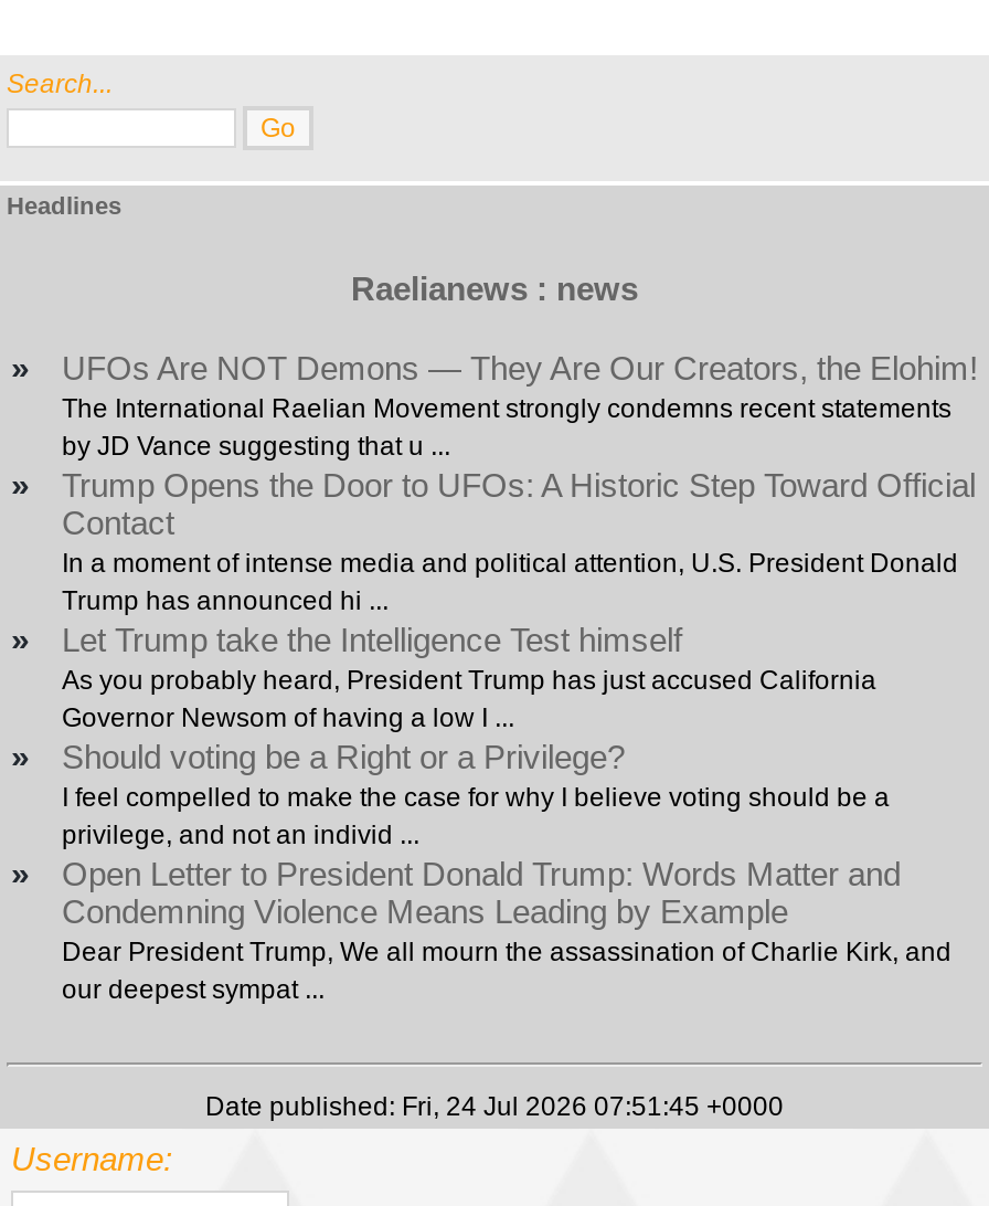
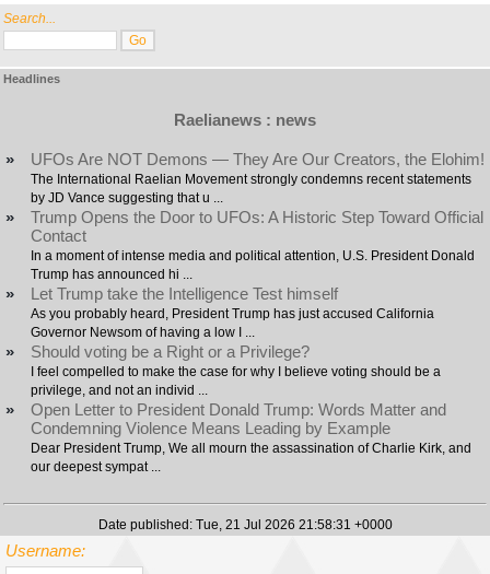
[205,1091,784,1122] Date published: Fri, 24 Jul 2026 07:51:45 +0000 -> [98,517,392,532] Date published: Tue, 21 Jul 2026 21:58:31 +0000

